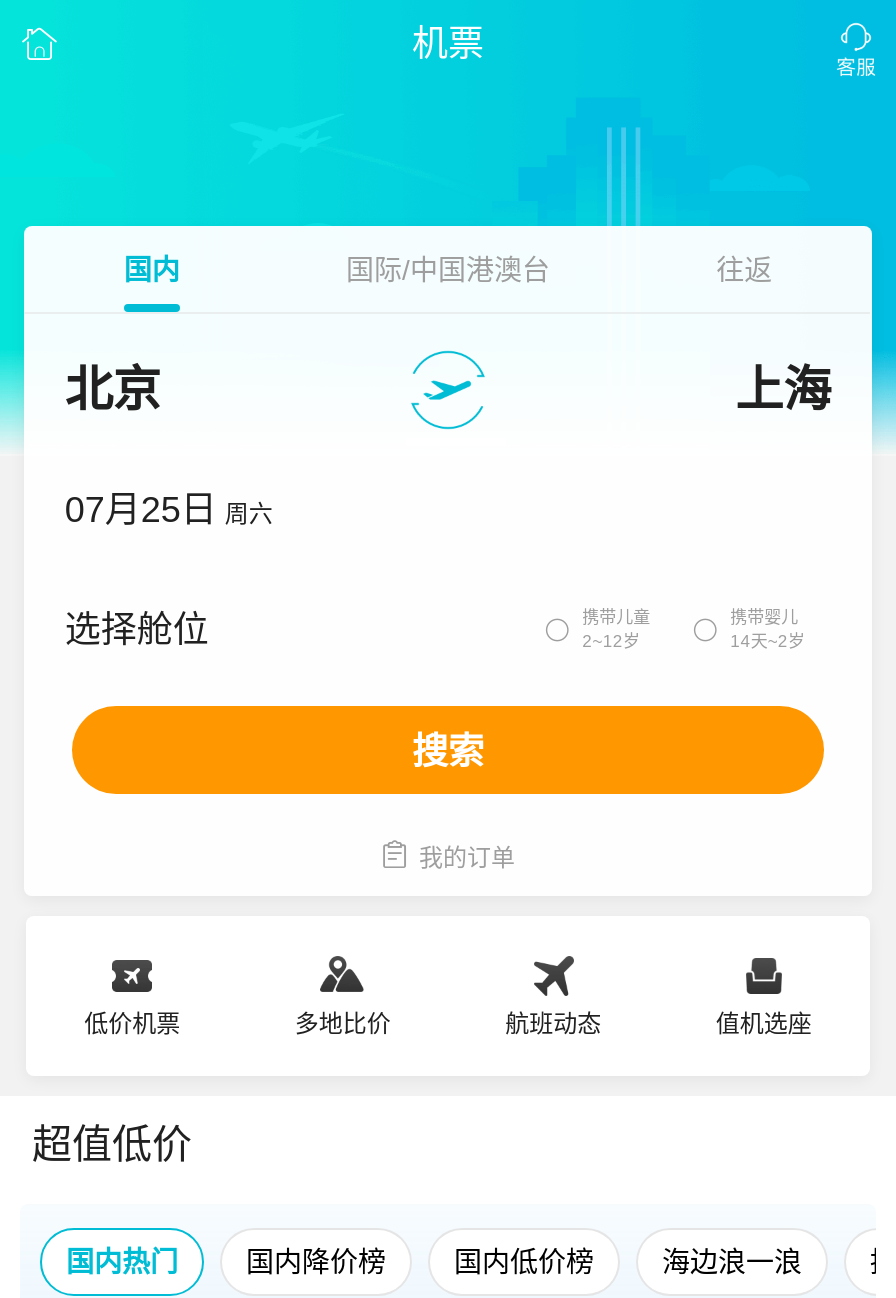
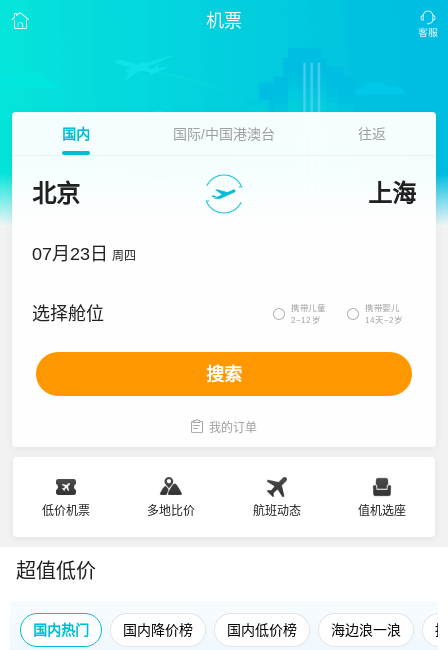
[65,490,273,530] 07月25日 周六 -> [32,244,136,264] 07月23日 周四

